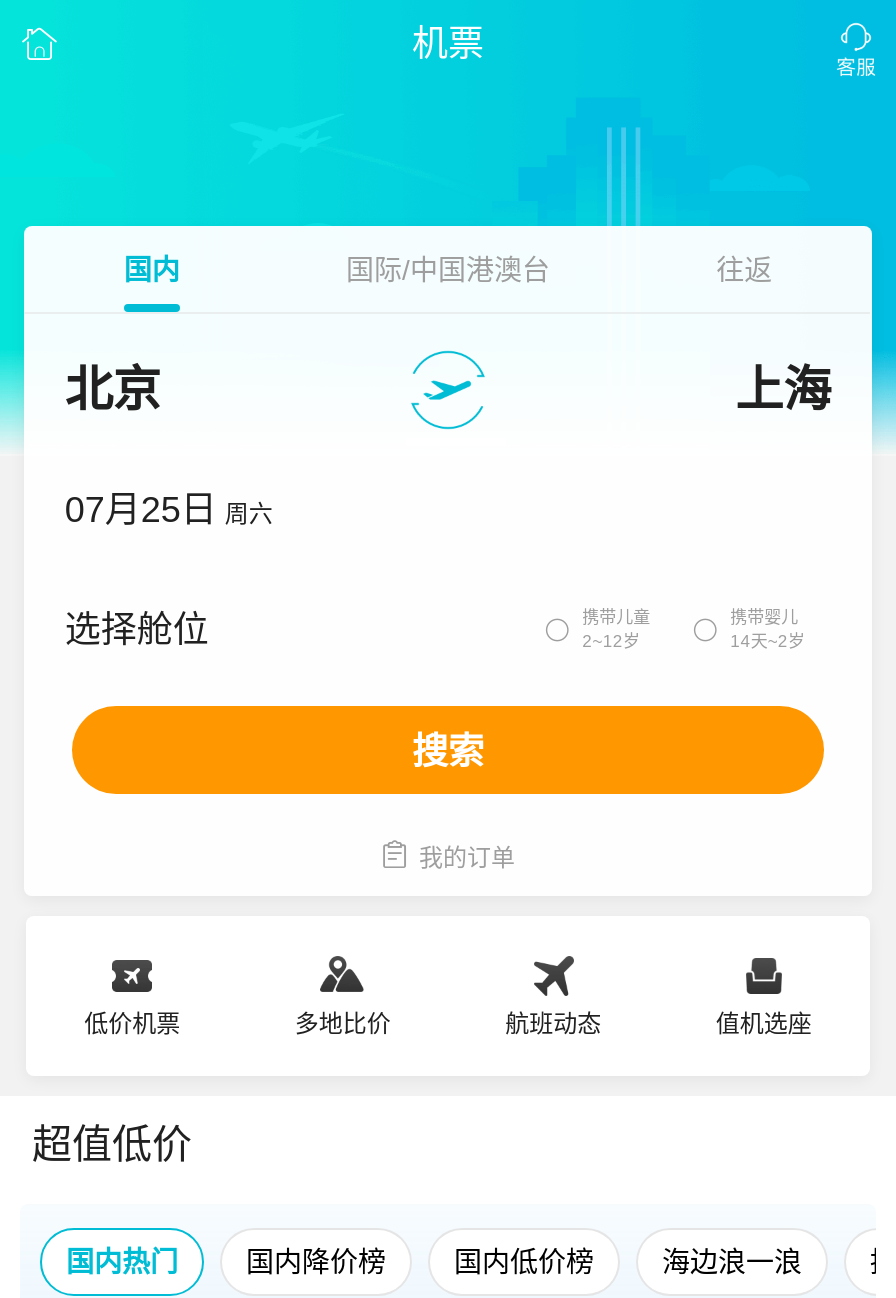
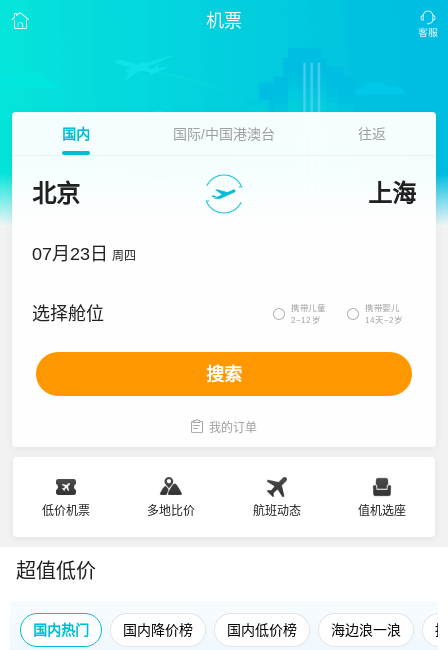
[65,490,273,530] 07月25日 周六 -> [32,244,136,264] 07月23日 周四

